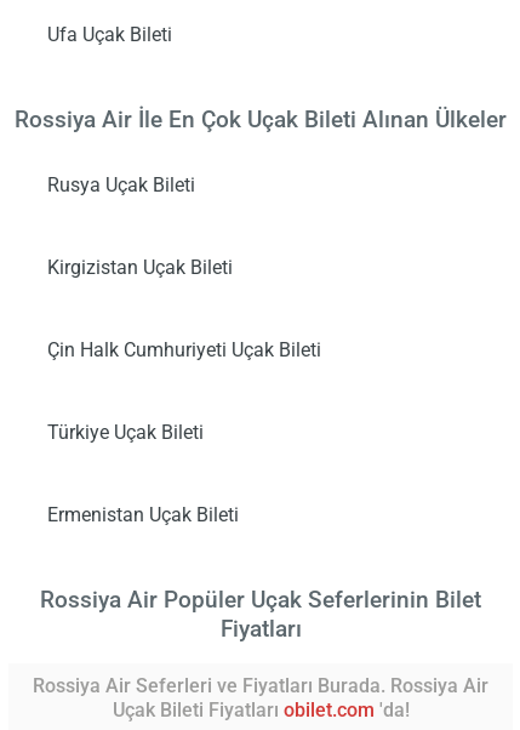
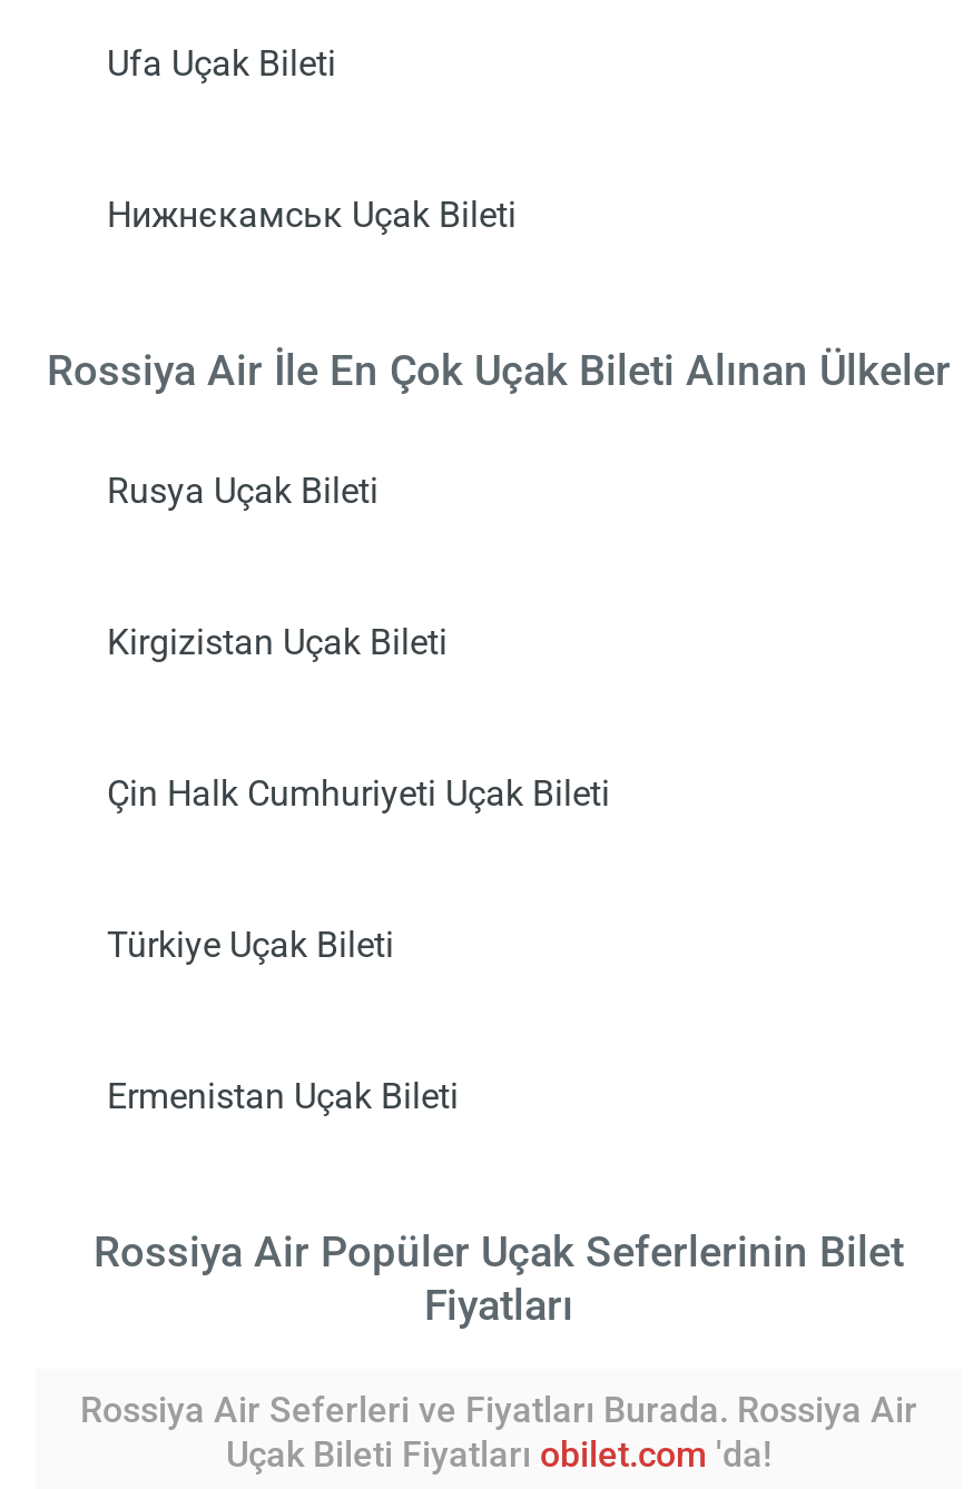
none -> [107,193,517,235] Нижнєкамськ Uçak Bileti

